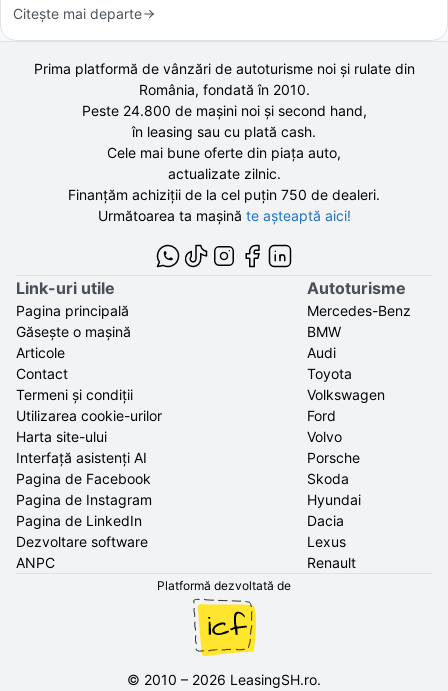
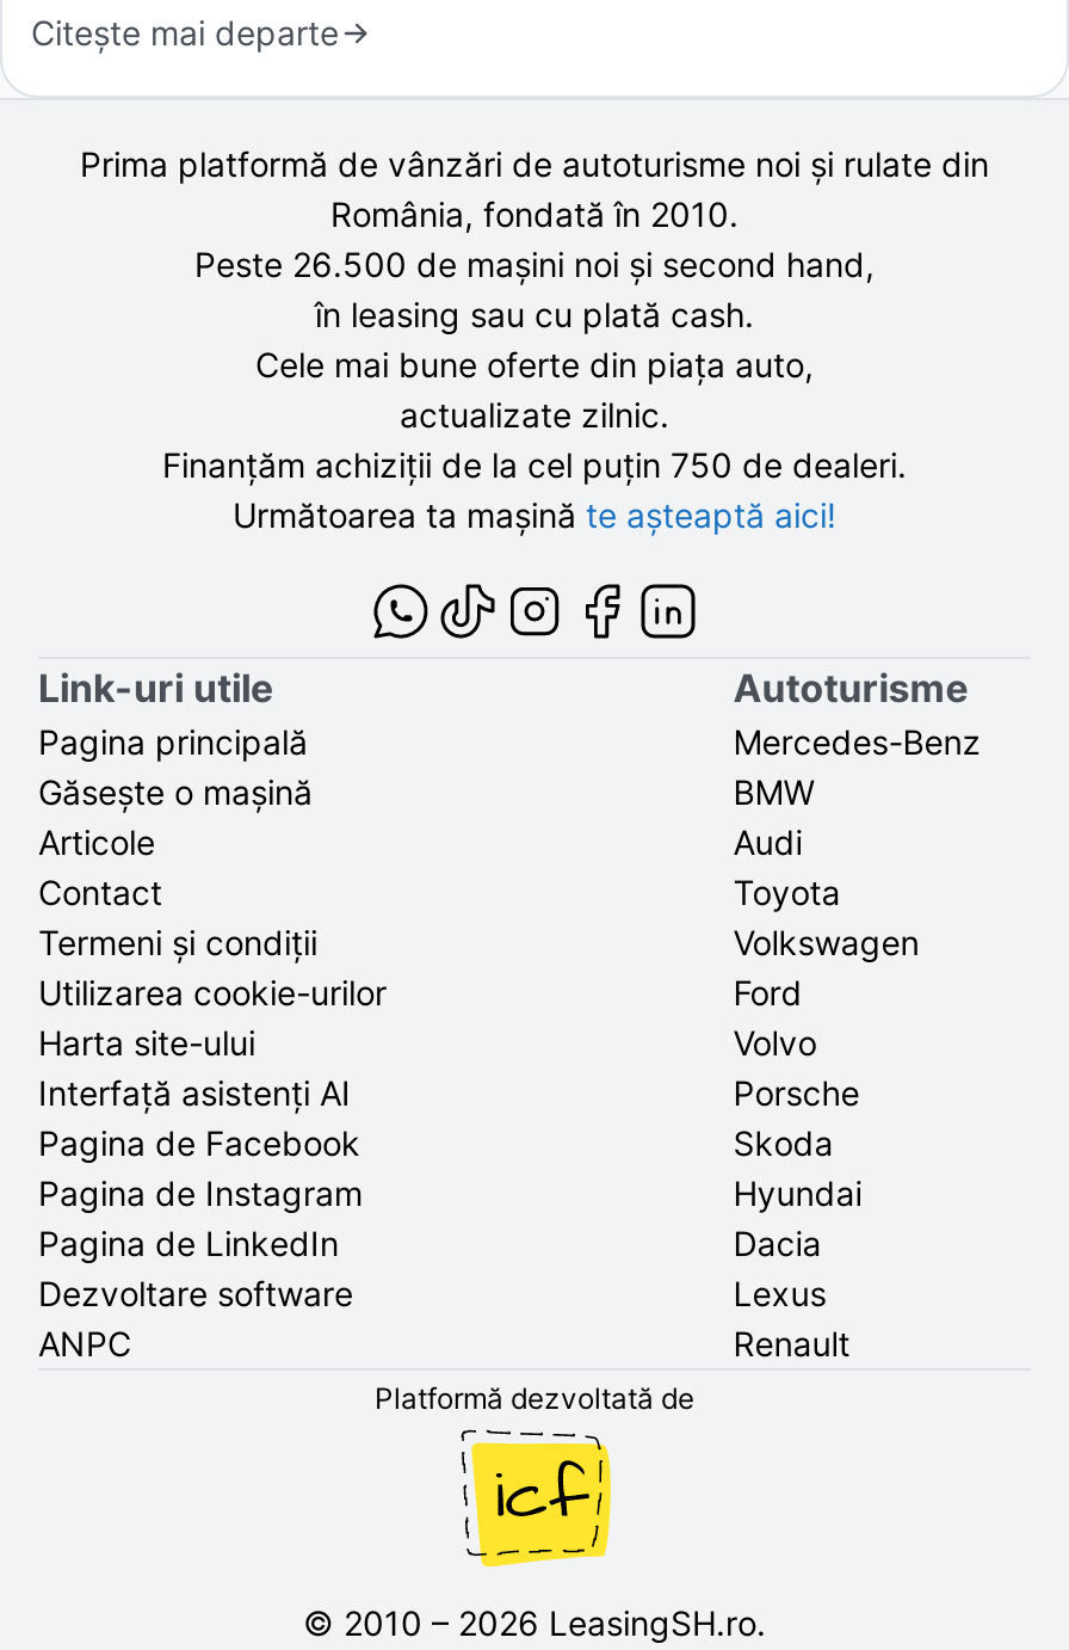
[81,102,366,119] Peste 24.800 de mașini noi și second hand, -> [194,244,875,284] Peste 26.500 de mașini noi și second hand,

